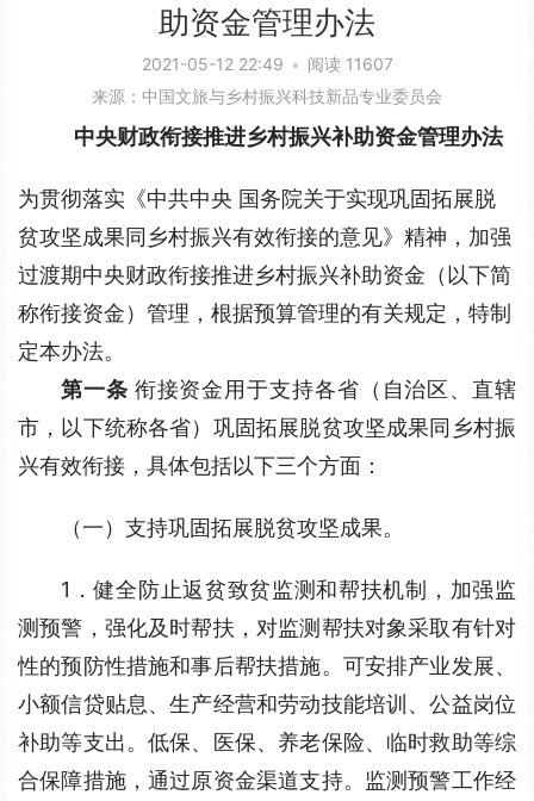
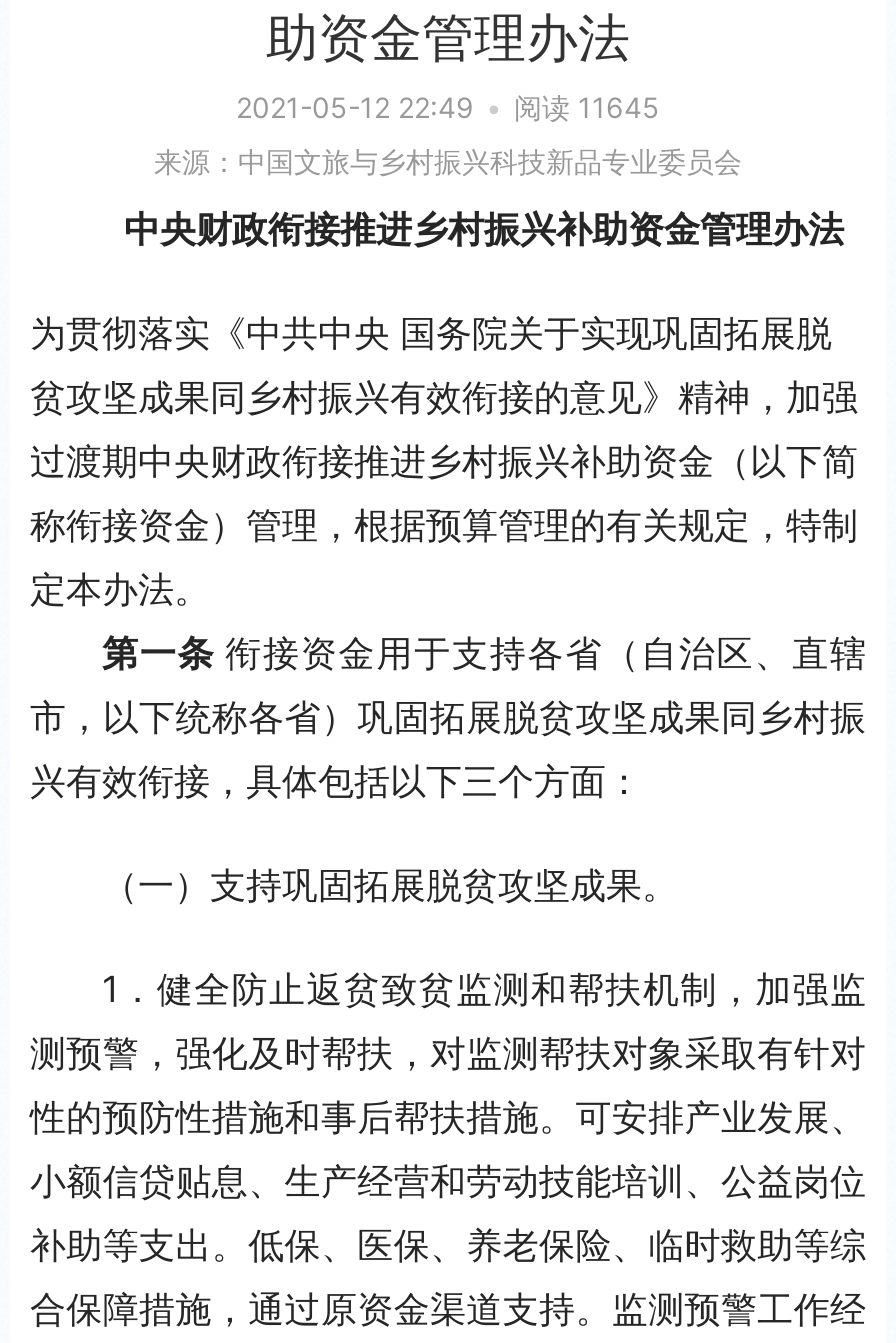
[141,54,393,74] 2021-05-12 22:49 • 阅读 11607 -> [236,90,660,124] 2021-05-12 22:49 • 阅读 11645

